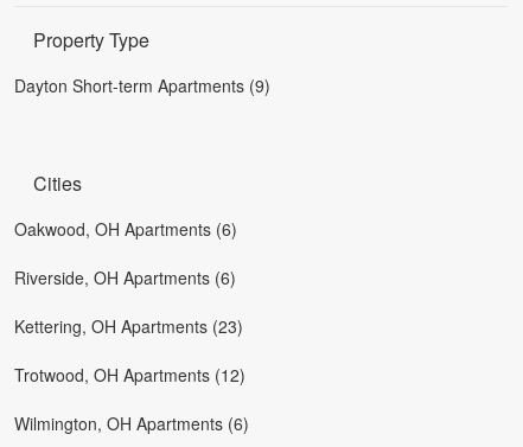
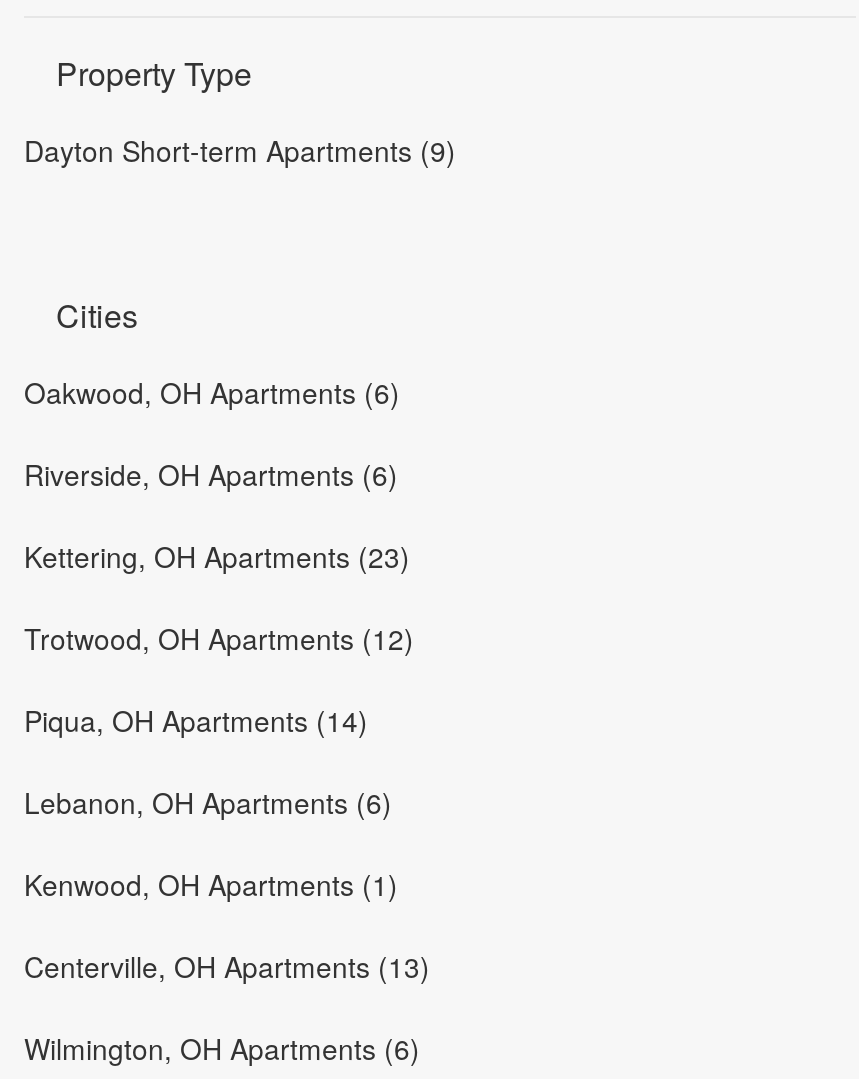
none -> [24,700,430,986] Piqua, OH Apartments (14) | Lebanon, OH Apartments (6) | Kenwood, OH Apartments (1) | Centerville, OH Apartments (13)

